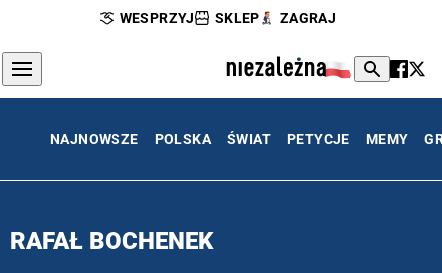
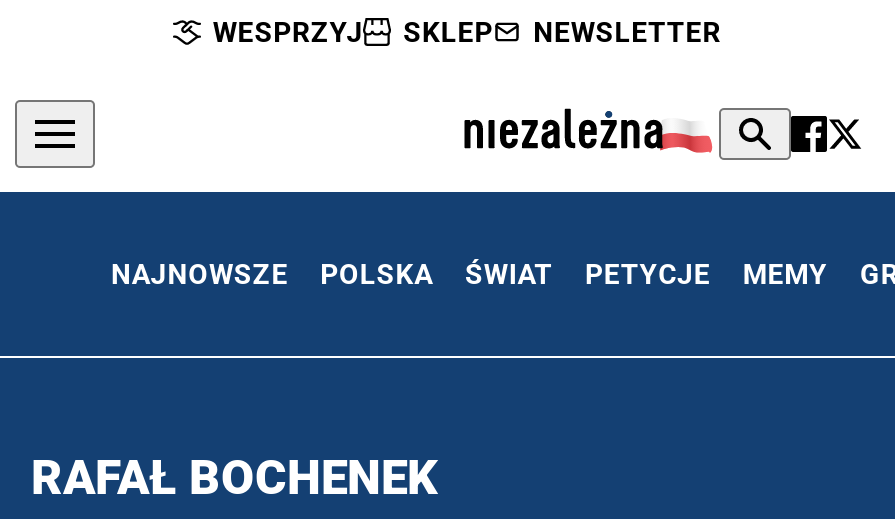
[280,10,336,26] ZAGRAJ -> [533,16,721,48] NEWSLETTER

